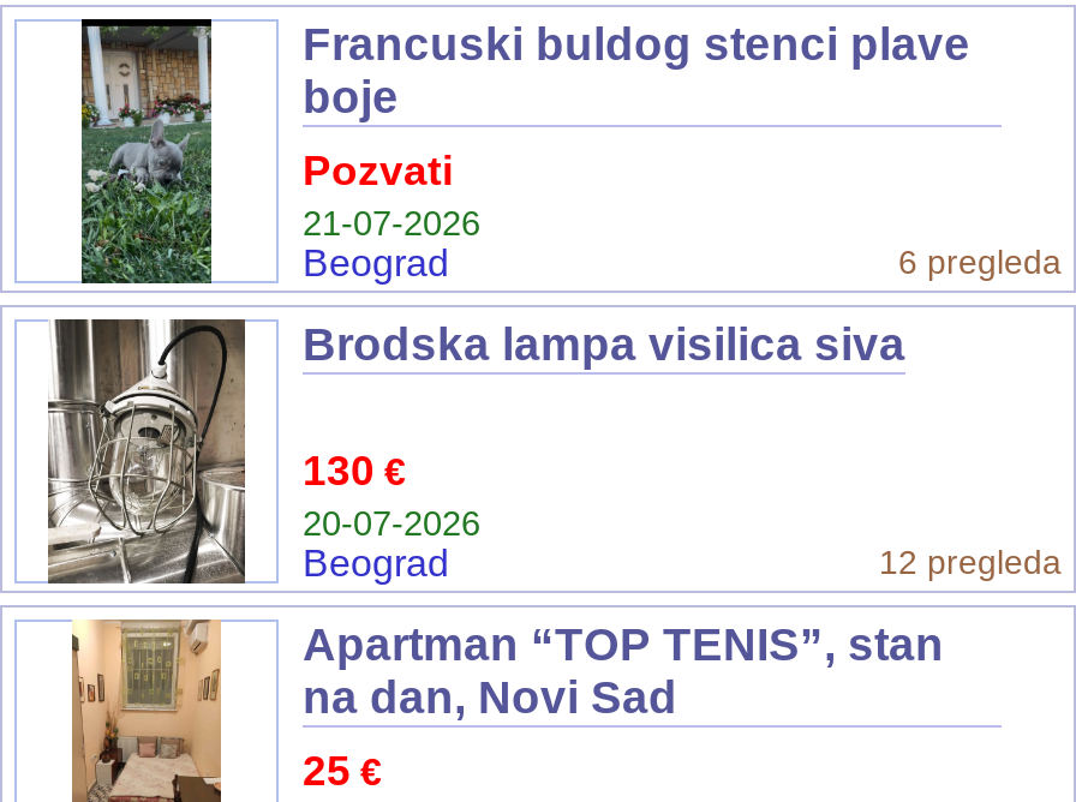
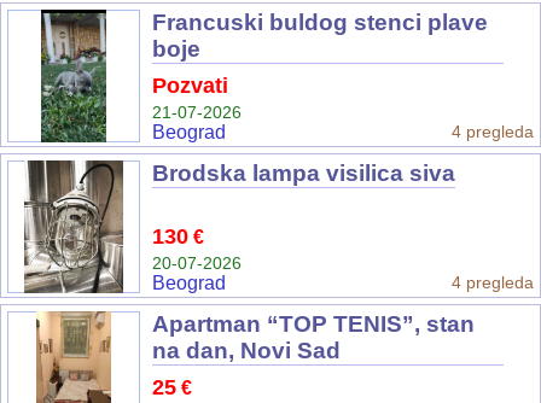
[898,244,1062,282] 6 pregleda -> [452,122,534,142] 4 pregleda
[879,544,1062,582] 12 pregleda -> [452,273,534,293] 4 pregleda

